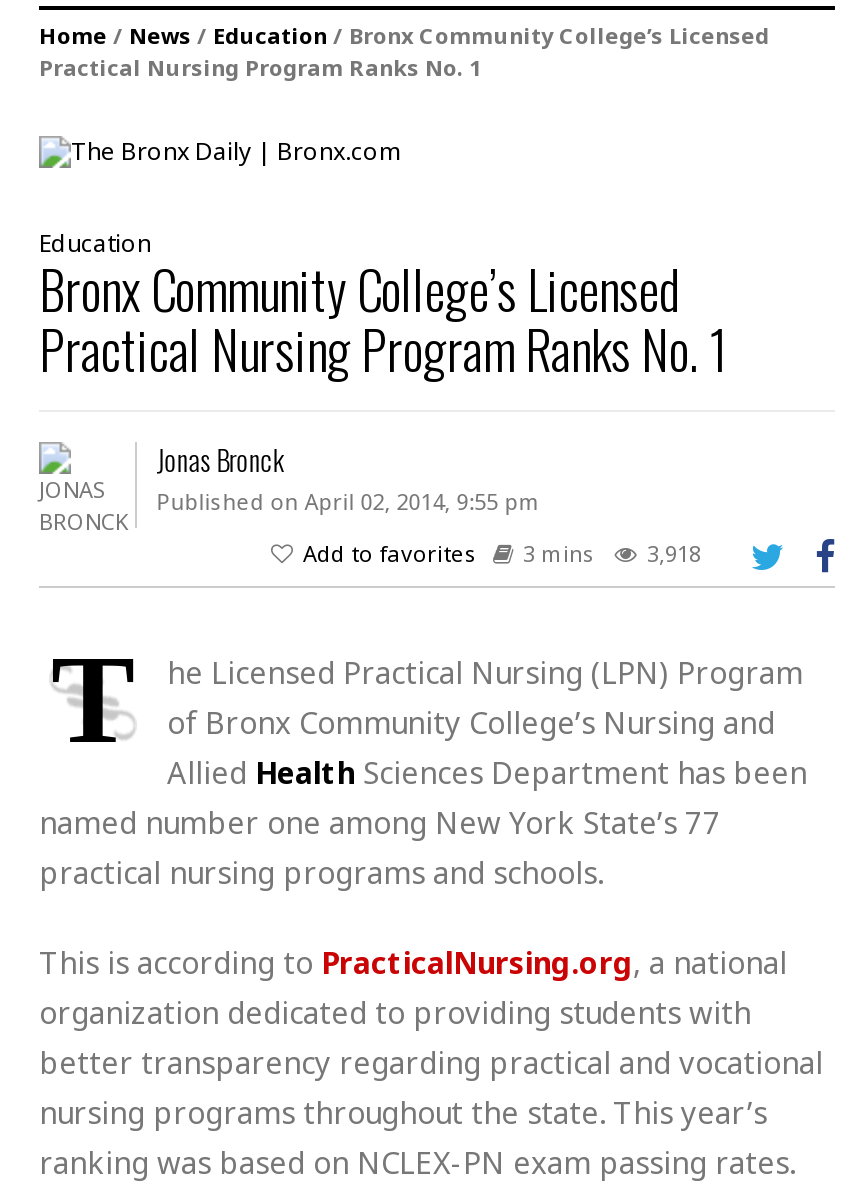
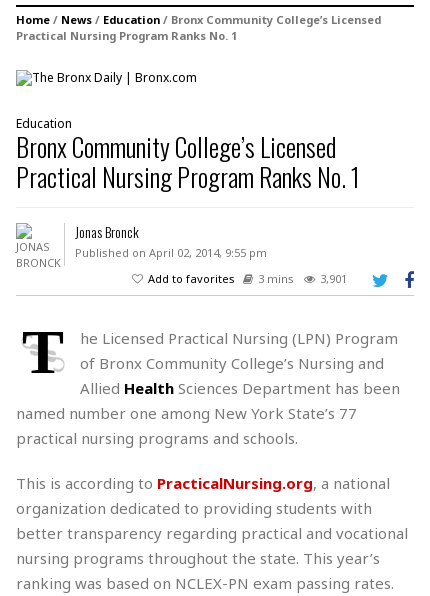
[303,537,701,567] Add to favorites 3 mins 3,918 -> [148,271,347,286] Add to favorites 3 mins 3,901

